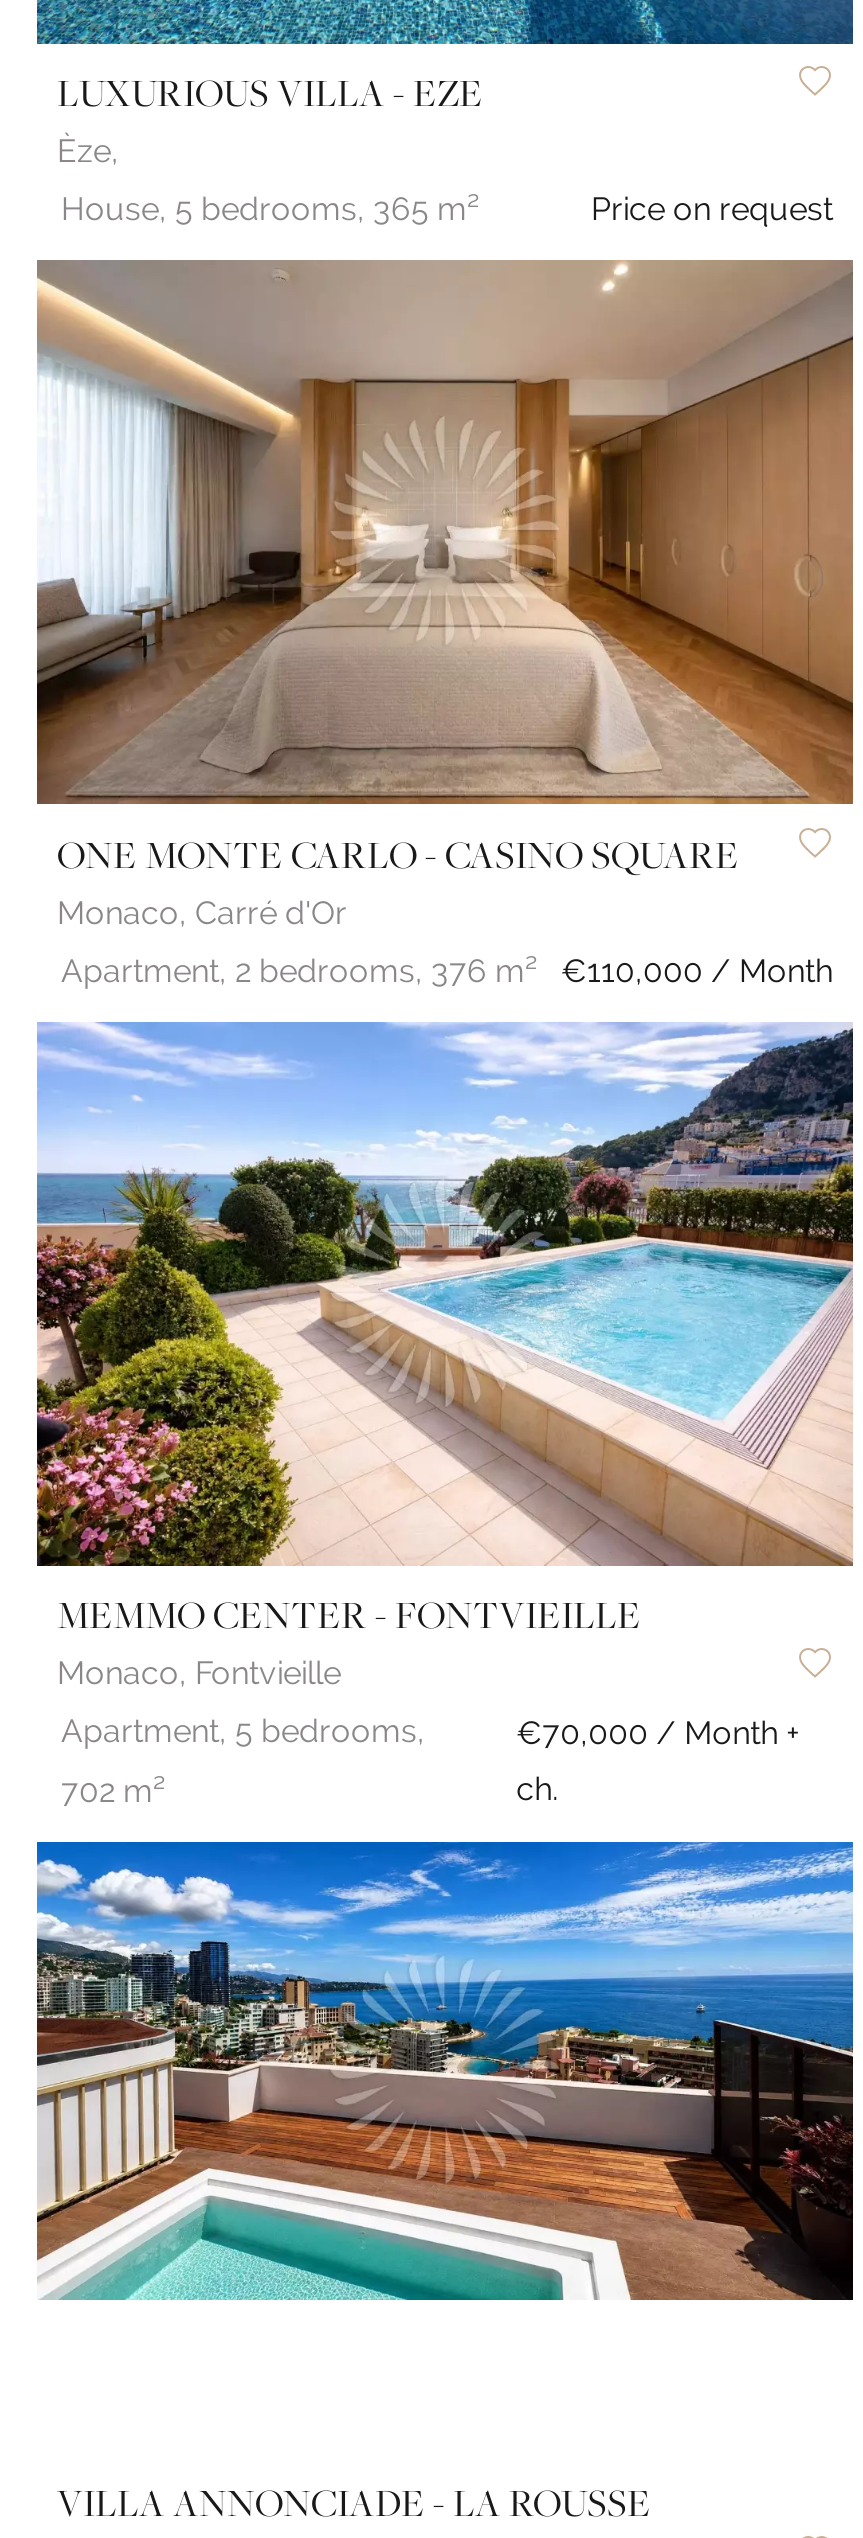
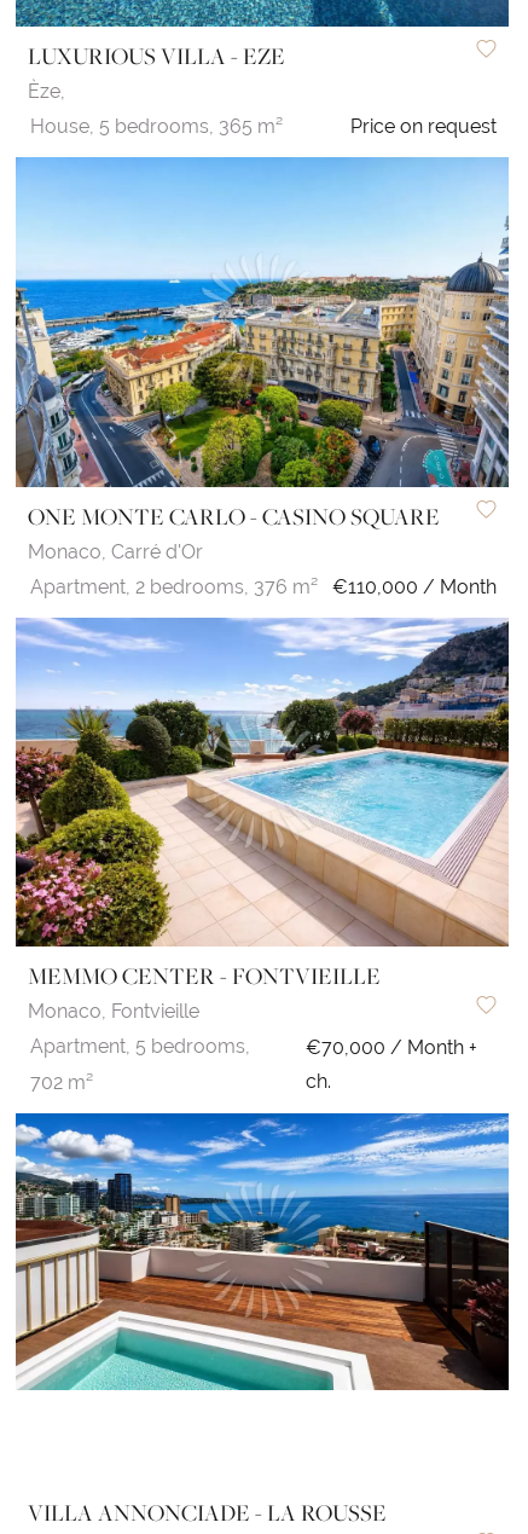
[35,258,855,806] [image] -> [14,156,510,488] [image]

